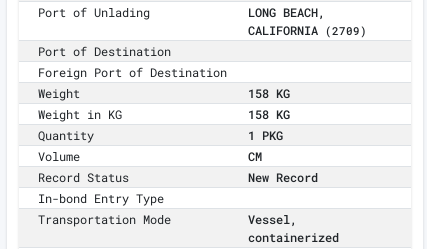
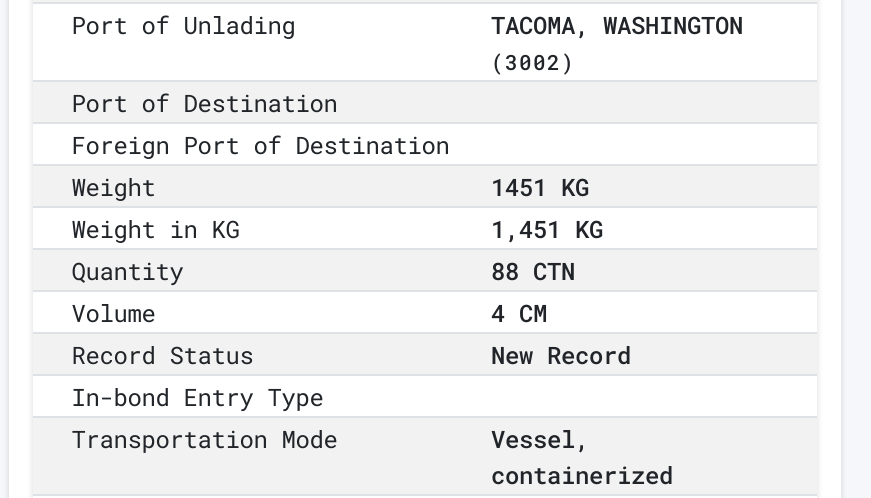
[248,4,367,38] LONG BEACH, | CALIFORNIA (2709) -> [491,8,743,76] TACOMA, WASHINGTON | (3002)
[248,85,290,101] 158 KG -> [491,170,589,202] 1451 KG
[248,106,290,122] 158 KG -> [491,212,603,244] 1,451 KG
[248,127,283,143] 1 PKG -> [491,254,575,286] 88 CTN
[248,148,262,164] CM -> [491,296,547,328] 4 CM

